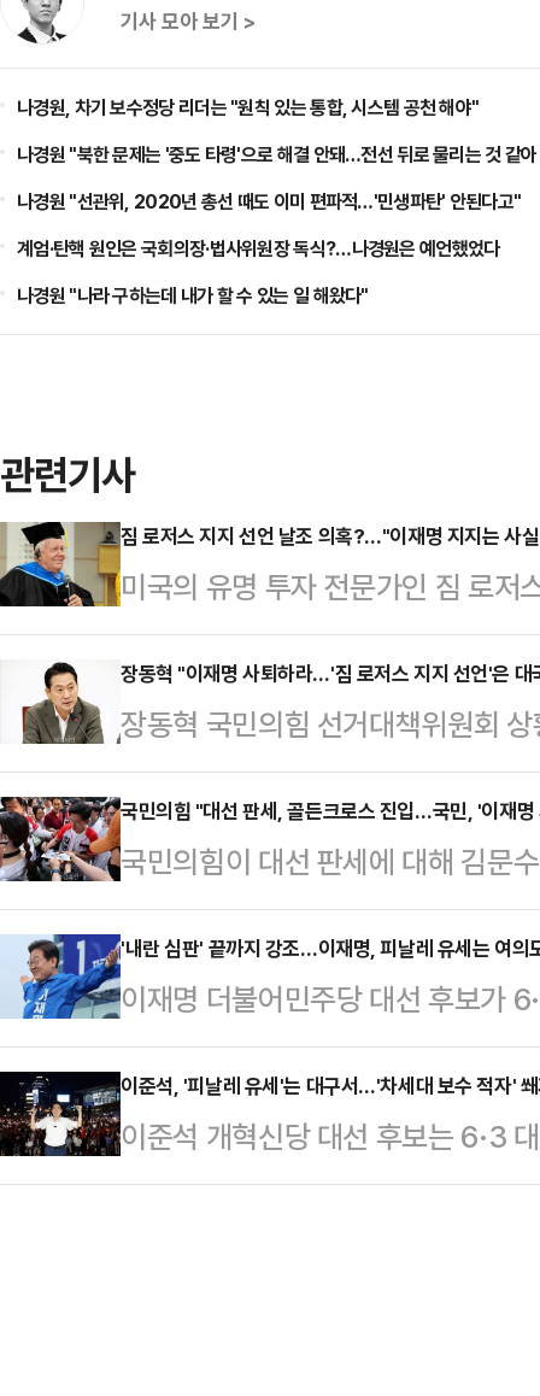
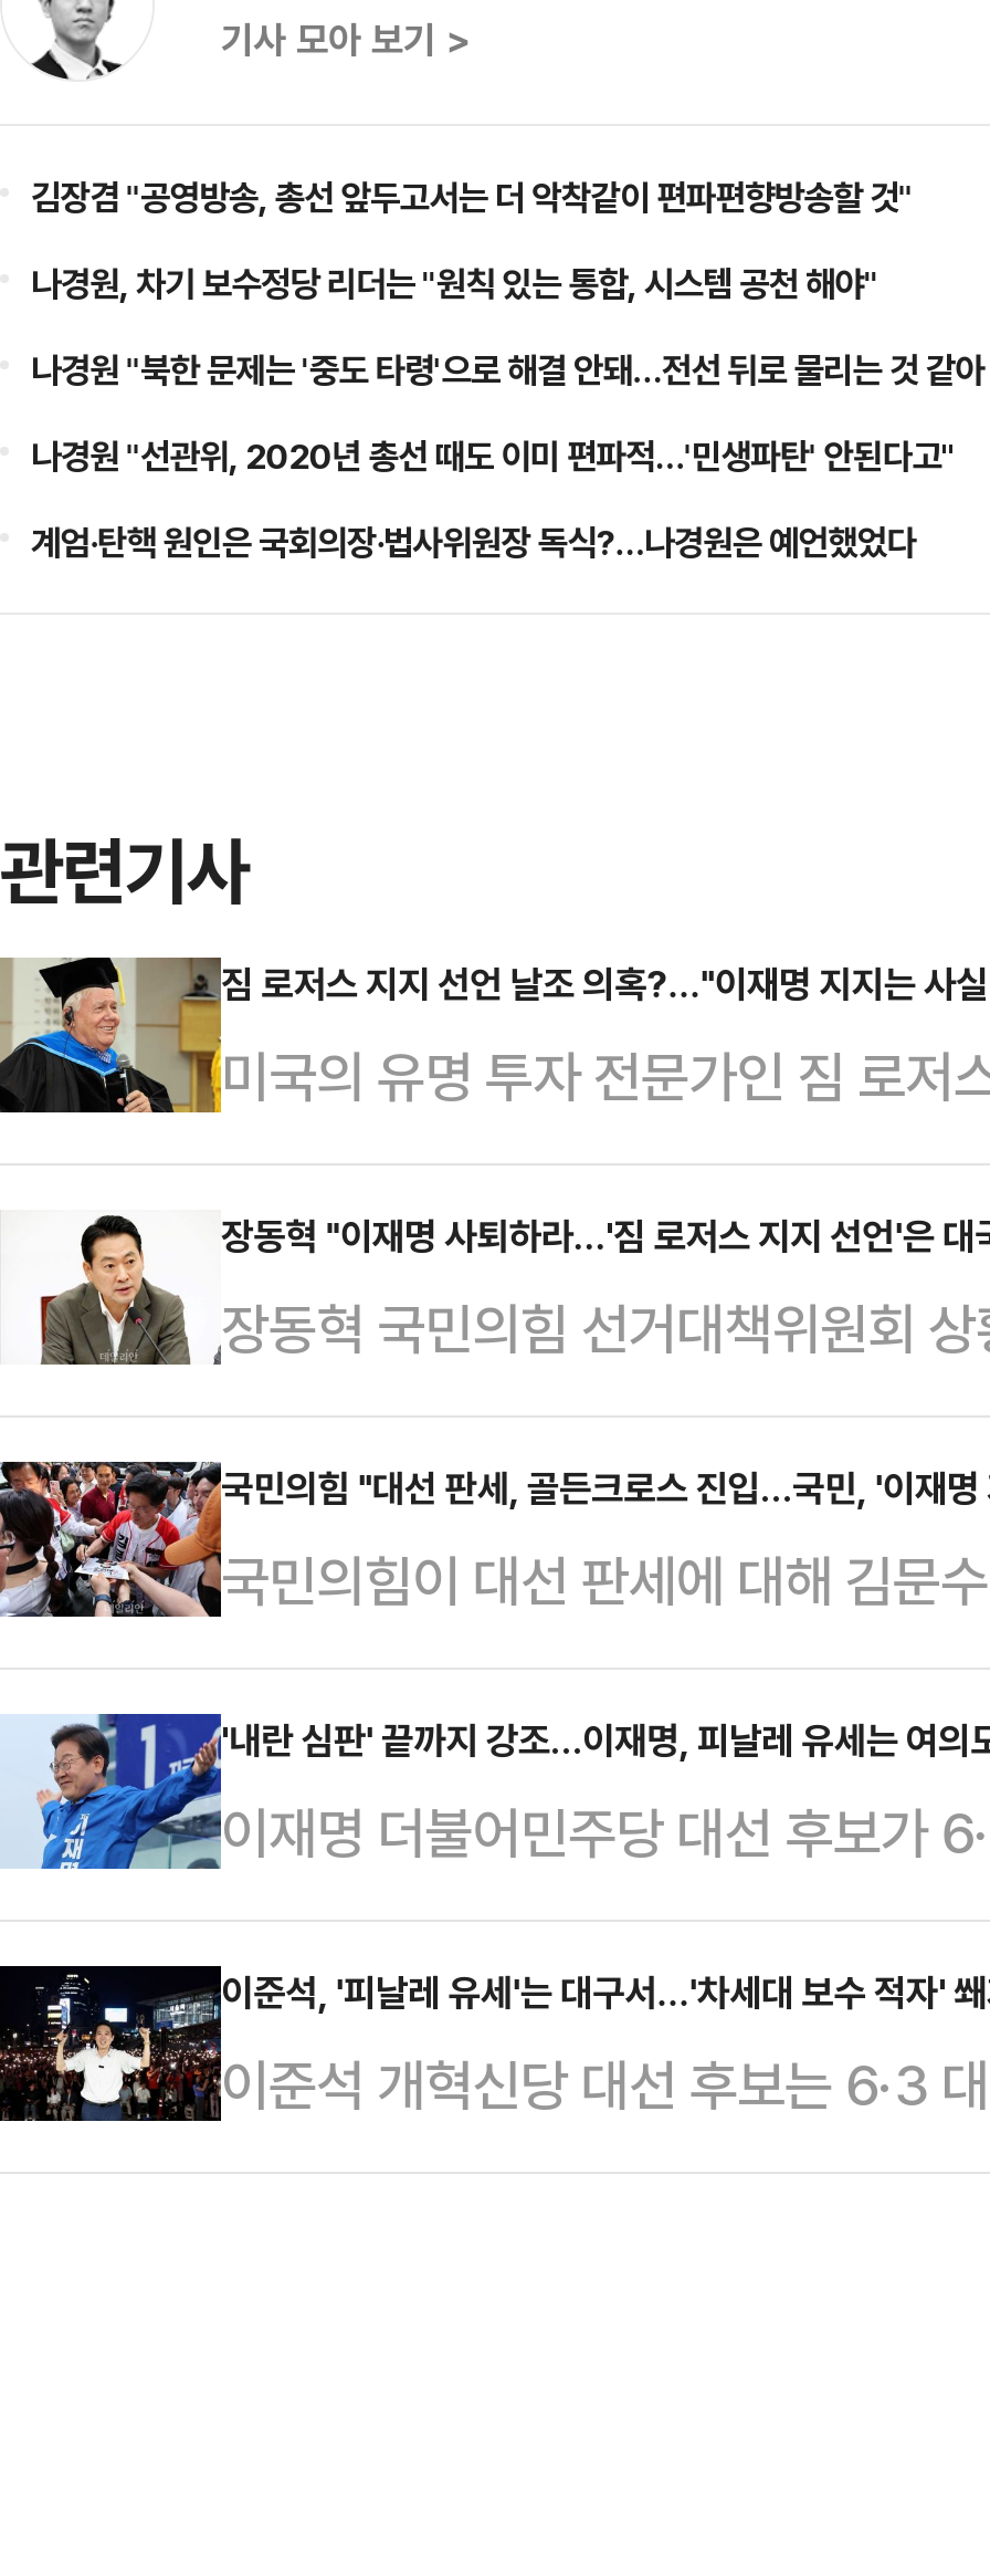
none -> [31,173,913,221] 김장겸 "공영방송, 총선 앞두고서는 더 악착같이 편파편향방송할 것"
moved [17,94,521,262] -> [31,259,955,566]: 나경원, 차기 보수정당 리더는 "원칙 있는 통합, 시스템 공천 해야" | 나경원 "선관위, 2020년 총선 때도 이미 편파적…'민생파탄' 안된다고" | 계엄·탄핵 원인은 국회의장·법사위원장 독식?…나경원은 예언했었다
[17,282,368,309] 나경원 "나라 구하는데 내가 할 수 있는 일 해왔다" -> none

